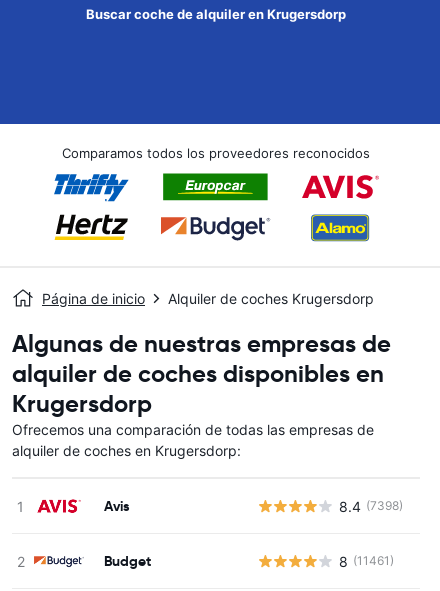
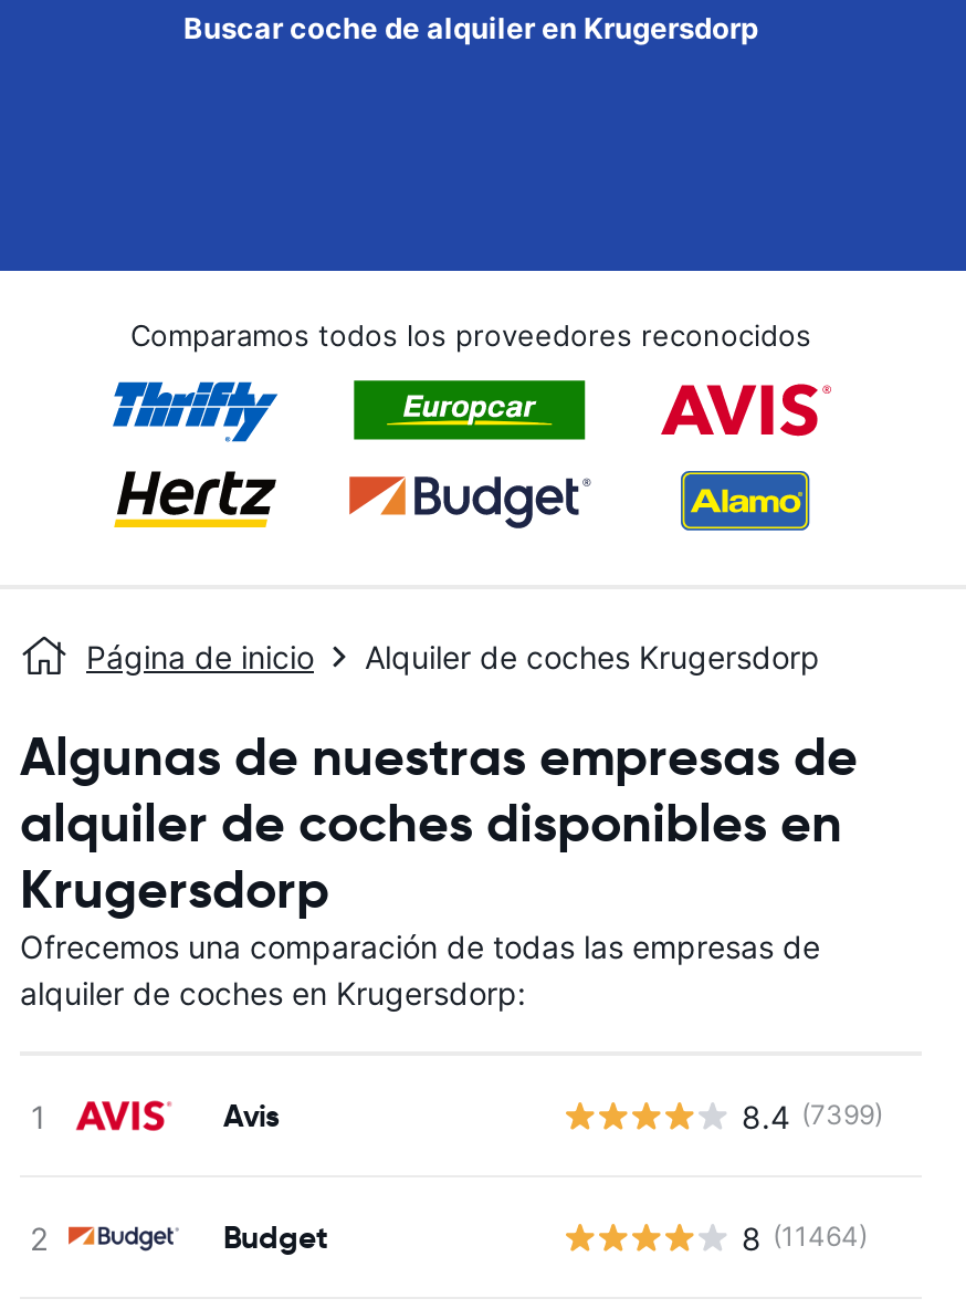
[338,497,402,514] 8.4 (7398) -> [742,1097,883,1134] 8.4 (7399)
[338,552,393,569] 8 (11461) -> [742,1218,868,1256] 8 (11464)

